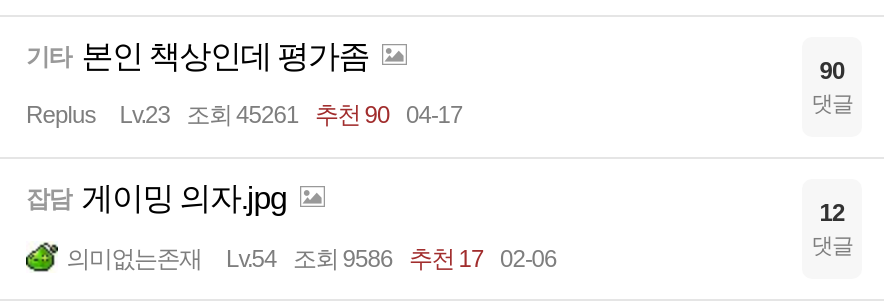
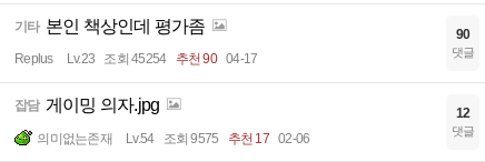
[26,101,462,129] Replus Lv.23 조회 45261 추천 90 04-17 -> [14,51,257,67] Replus Lv.23 조회 45254 추천 90 04-17
[66,245,556,273] 의미없는존재 Lv.54 조회 9586 추천 17 02-06 -> [37,131,309,146] 의미없는존재 Lv.54 조회 9575 추천 17 02-06

